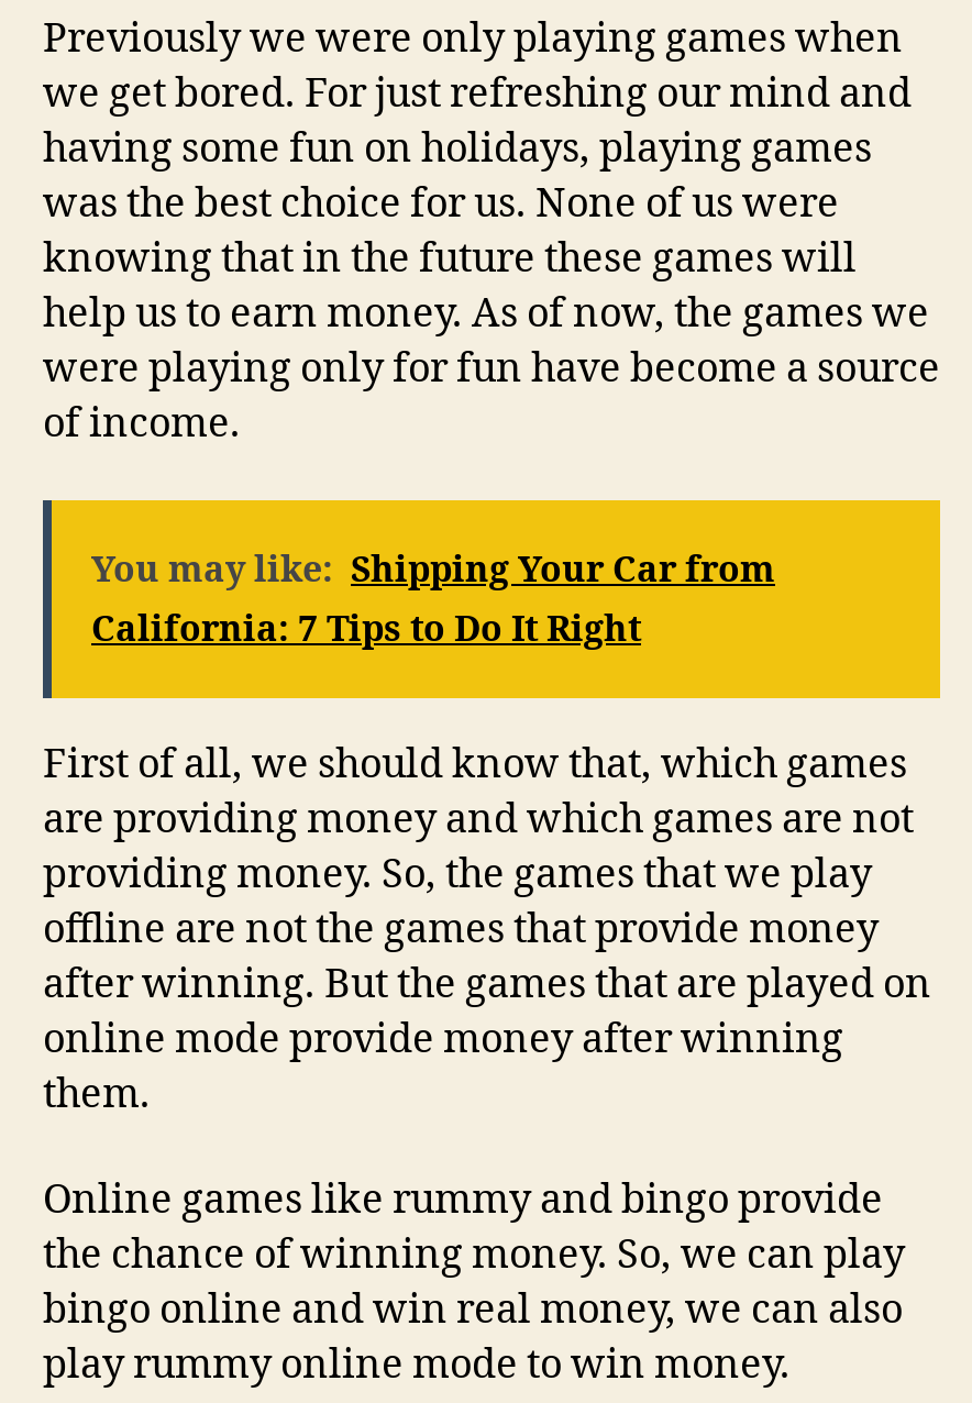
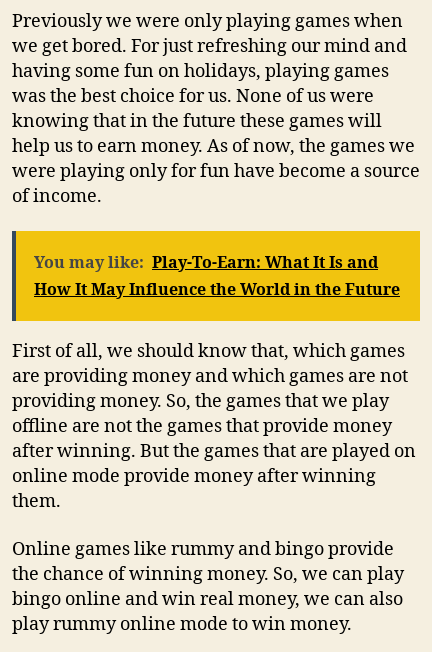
[91,549,775,652] You may like: Shipping Your Car from | California: 7 Tips to Do It Right -> [34,253,400,300] You may like: Play-To-Earn: What It Is and | How It May Influence the World in the Future

